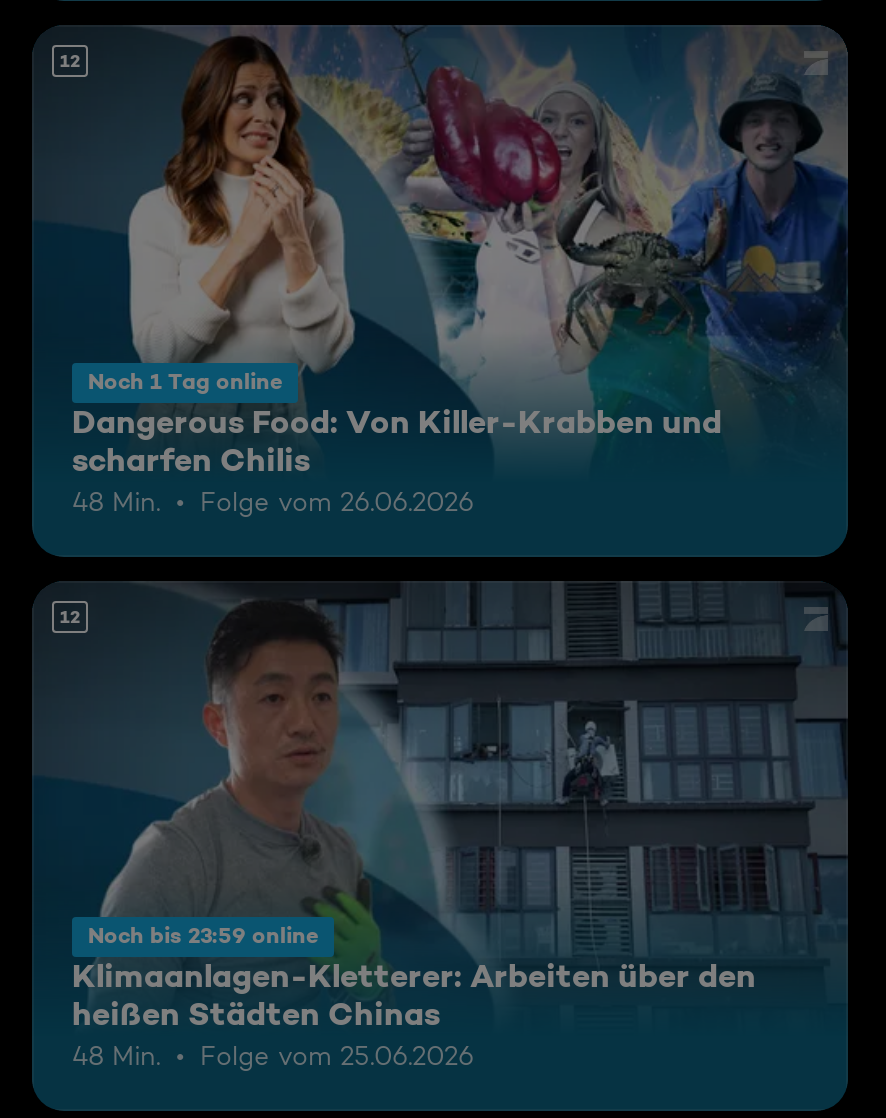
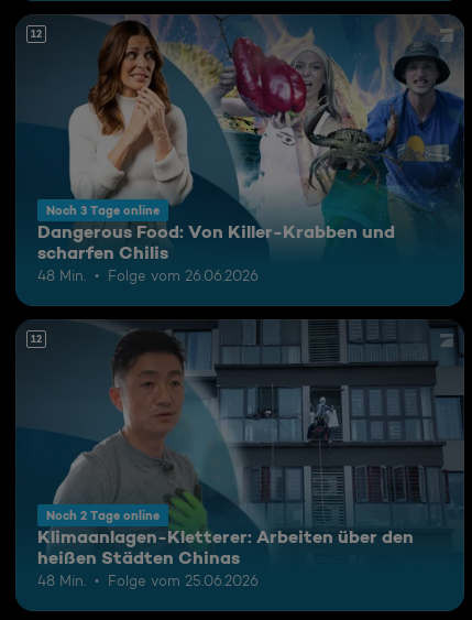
[88,367,282,395] Noch 1 Tag online -> [46,202,160,218] Noch 3 Tage online
[88,922,318,950] Noch bis 23:59 online -> [46,508,160,523] Noch 2 Tage online

